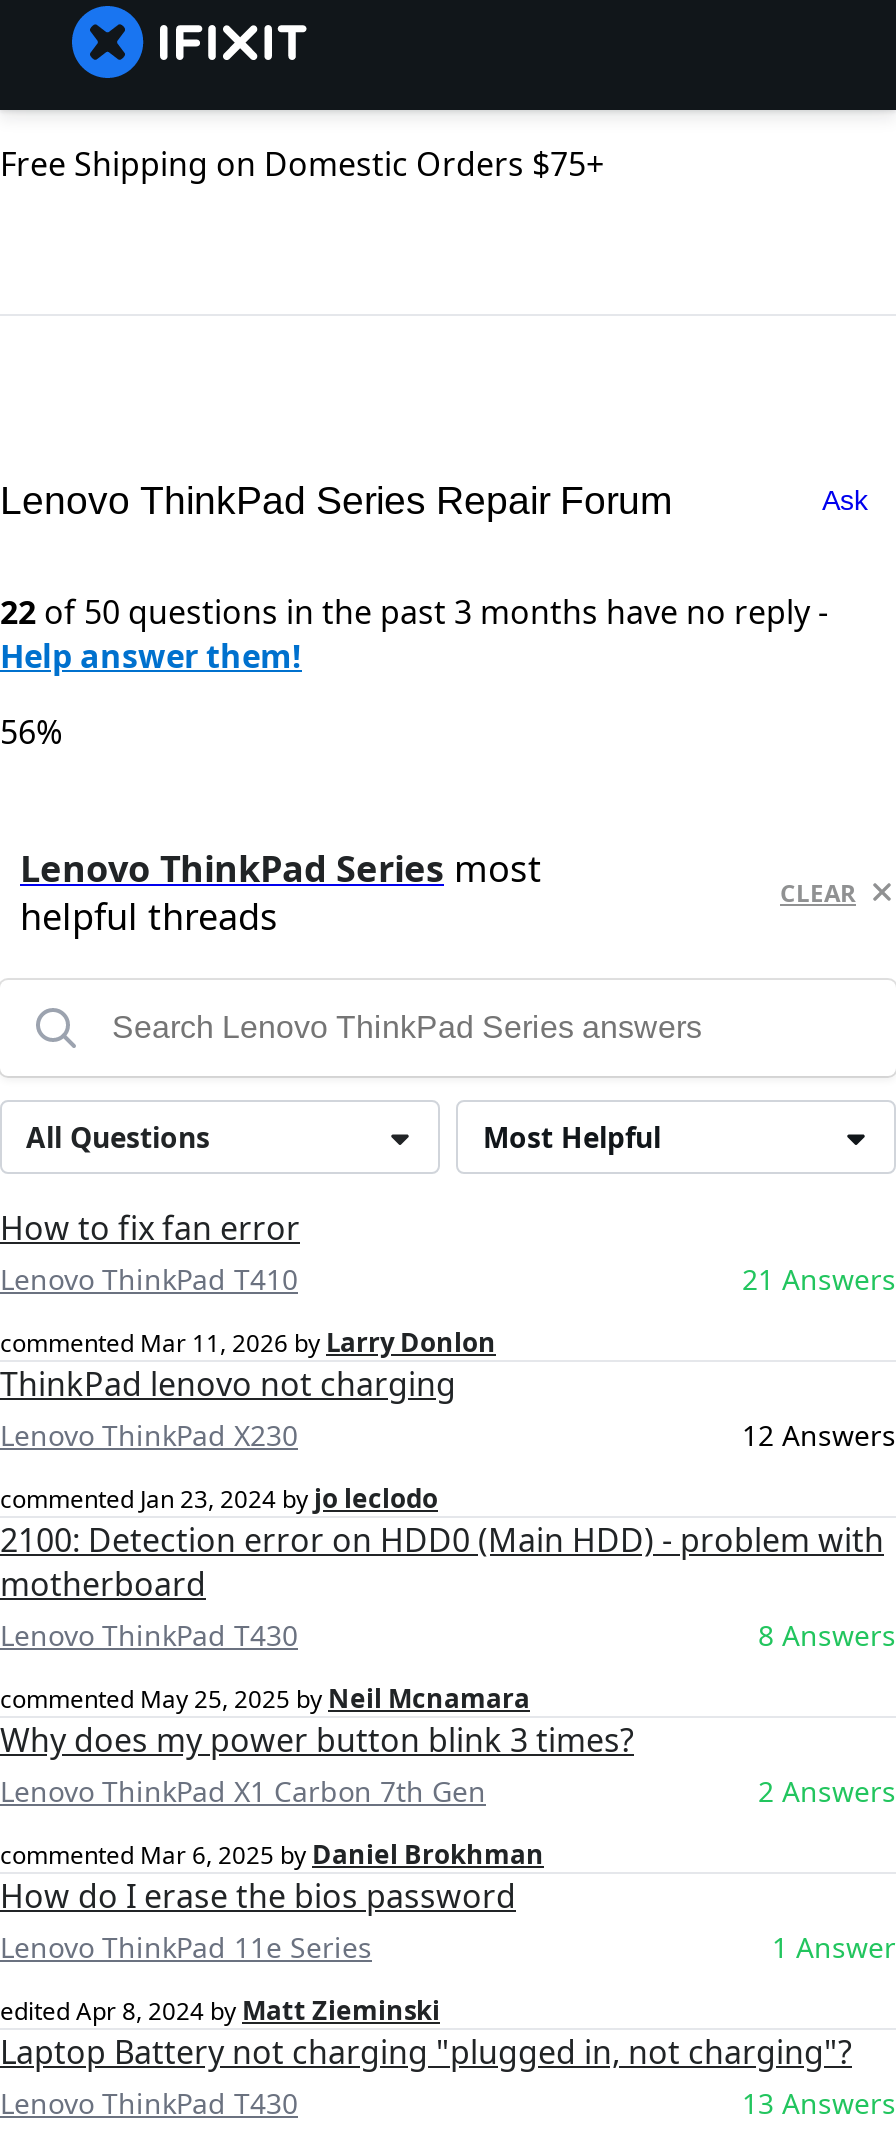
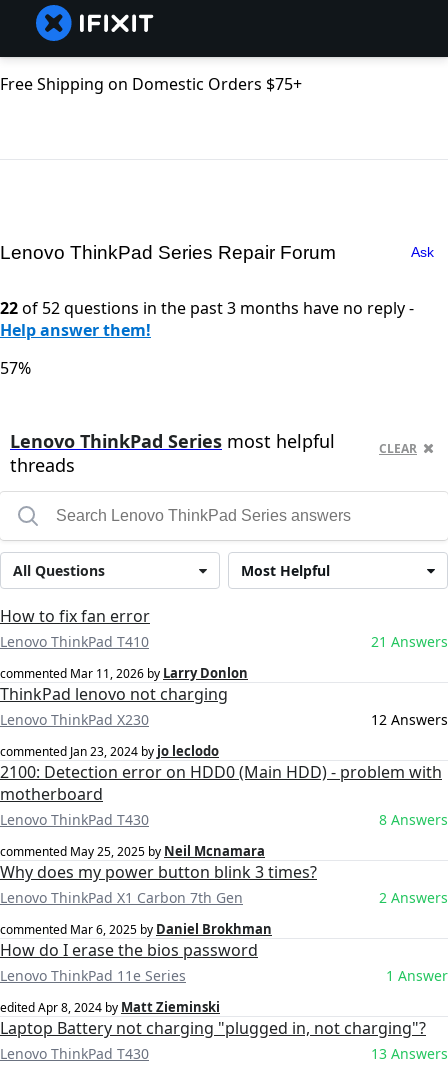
[0,590,828,634] 22 of 50 questions in the past 3 months have no reply - -> [0,297,414,319] 22 of 52 questions in the past 3 months have no reply -
[0,710,62,754] 56% -> [0,357,31,379] 57%

